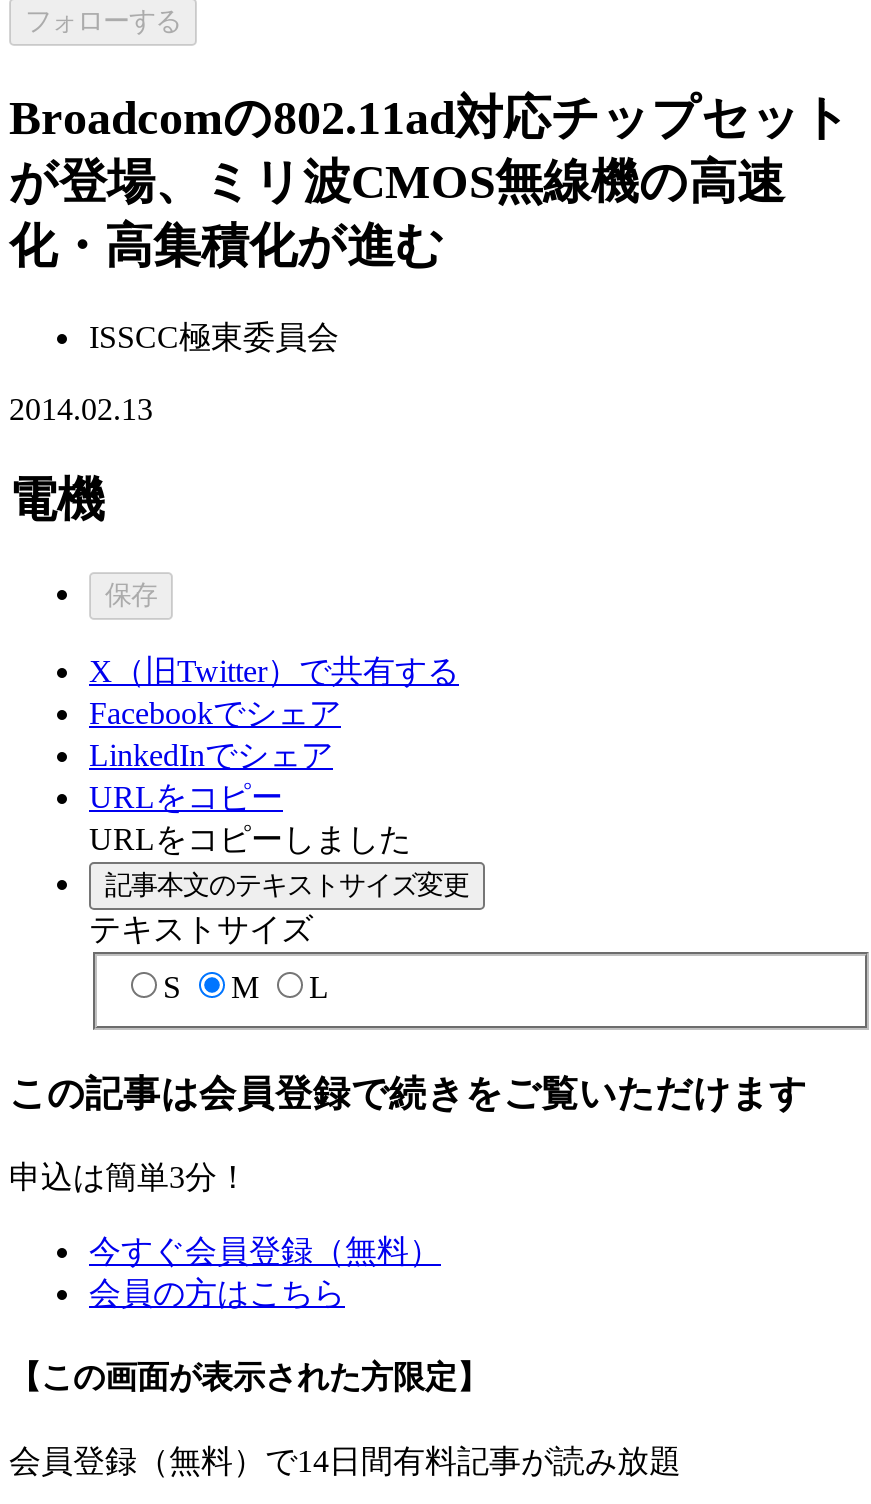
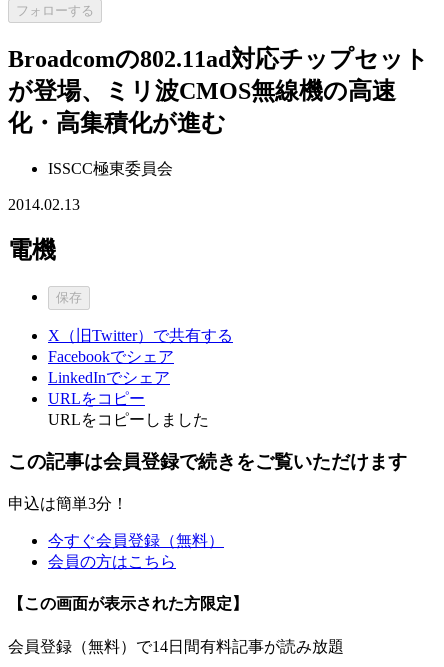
[89,869,469,1004] 記事本文のテキストサイズ変更 | テキストサイズ | S | M | L -> none

